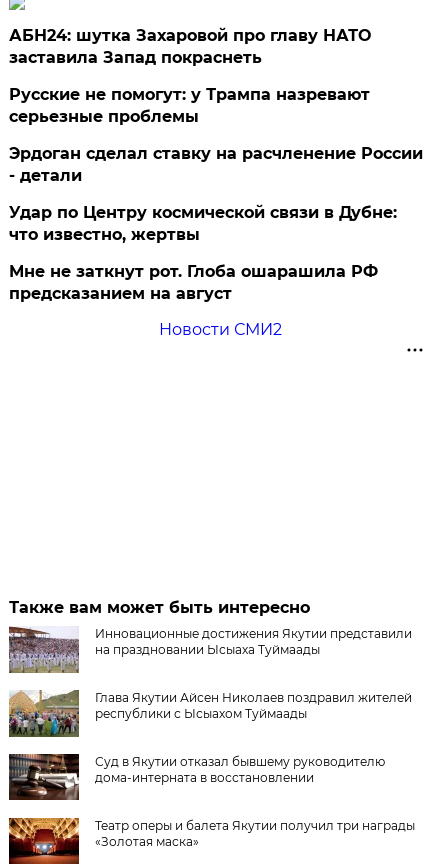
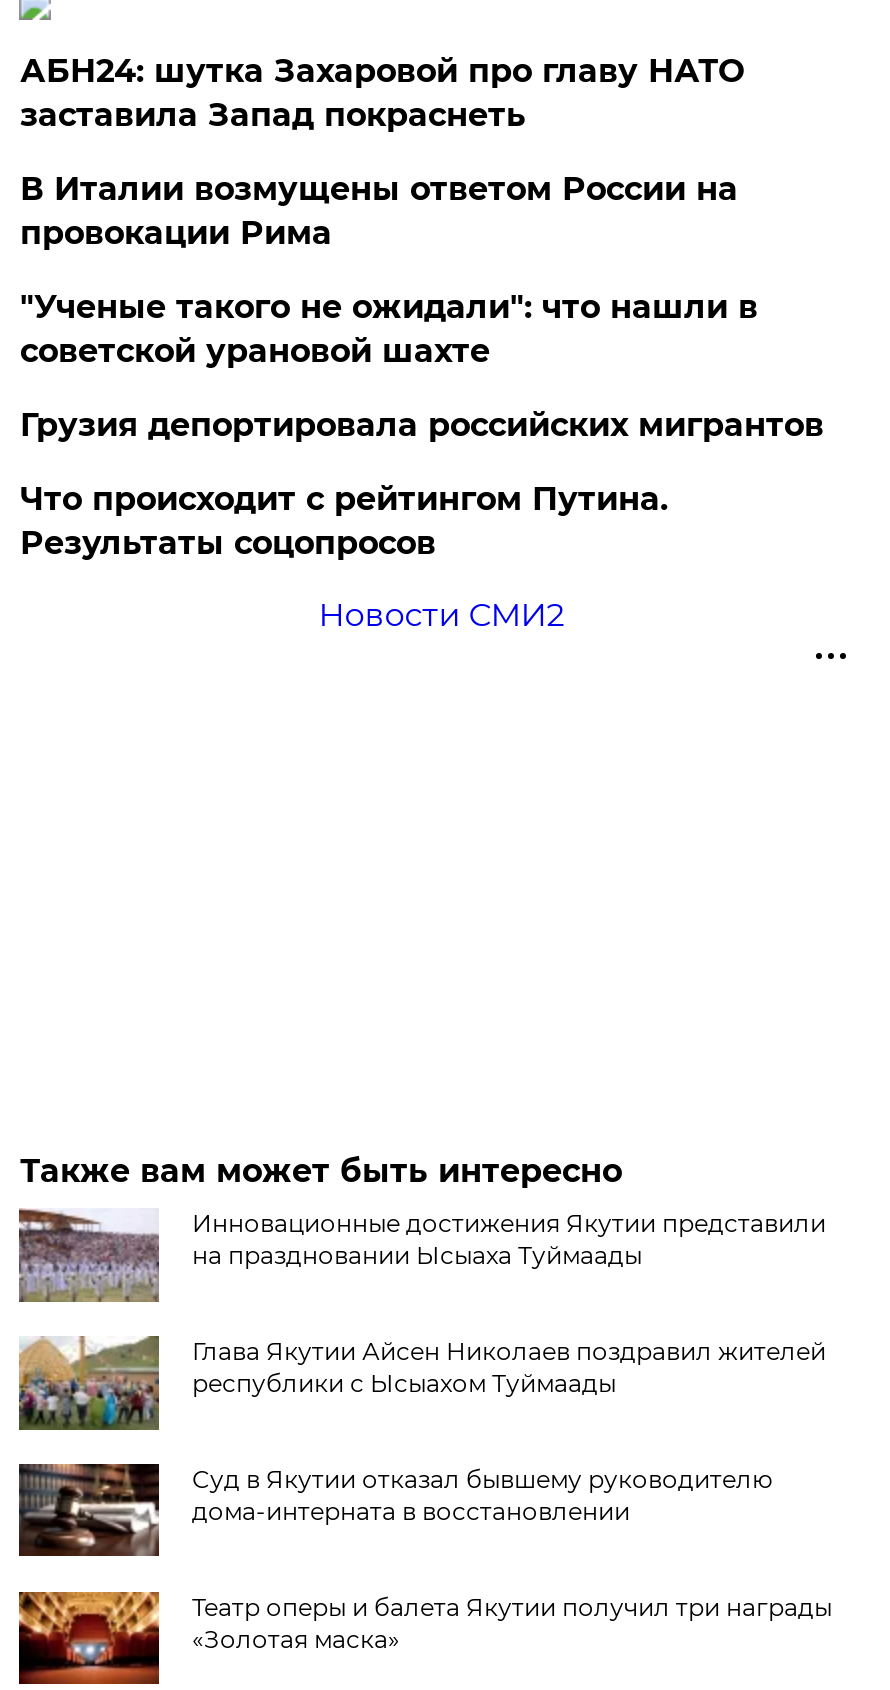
[9,85,370,126] Русские не помогут: у Трампа назревают | серьезные проблемы -> [20,170,738,252] В Италии возмущены ответом России на | провокации Рима
[9,144,423,185] Эрдоган сделал ставку на расчленение России | - детали -> [20,288,758,370] "Ученые такого не ожидали": что нашли в | советской урановой шахте
[9,203,397,244] Удар по Центру космической связи в Дубне: | что известно, жертвы -> [20,406,824,444] Грузия депортировала российских мигрантов
[9,262,378,303] Мне не заткнут рот. Глоба ошарашила РФ | предсказанием на август -> [20,480,668,562] Что происходит с рейтингом Путина. | Результаты соцопросов

